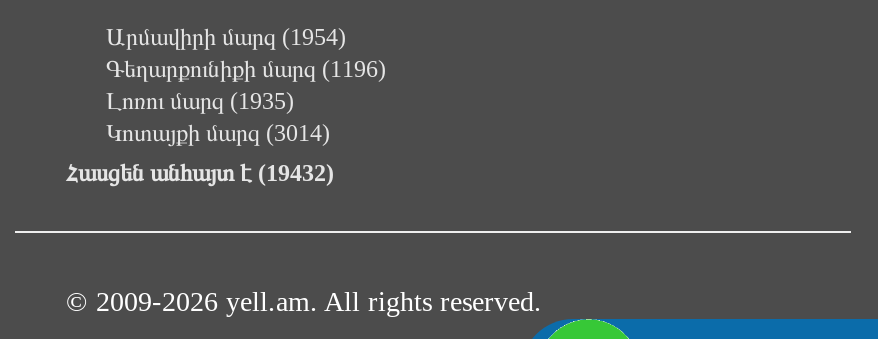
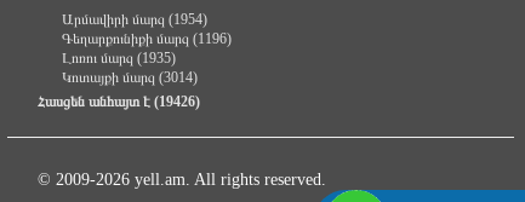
[66,159,334,187] Հասցեն անհայտ է (19432) -> [38,93,201,110] Հասցեն անհայտ է (19426)

